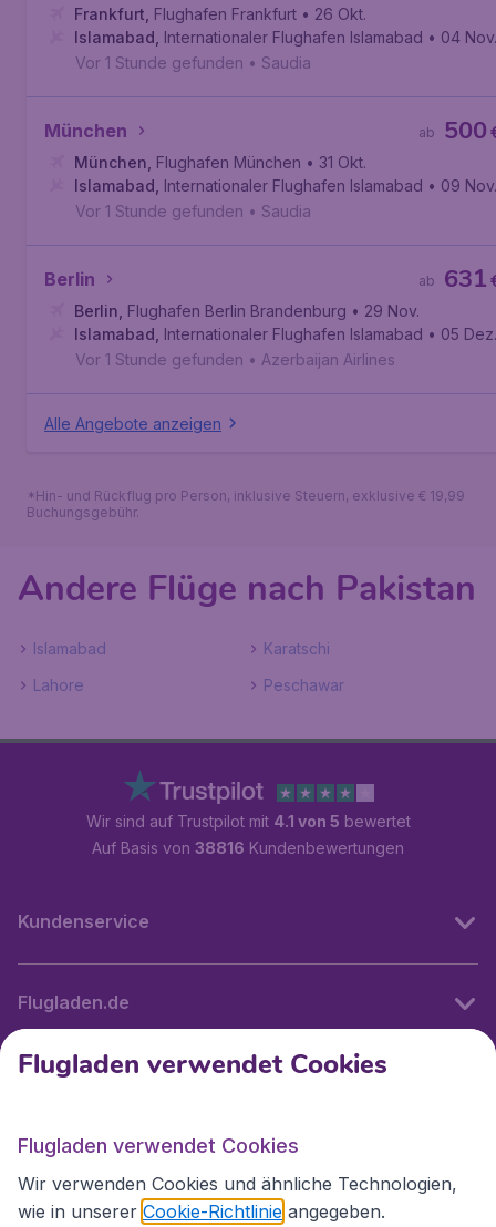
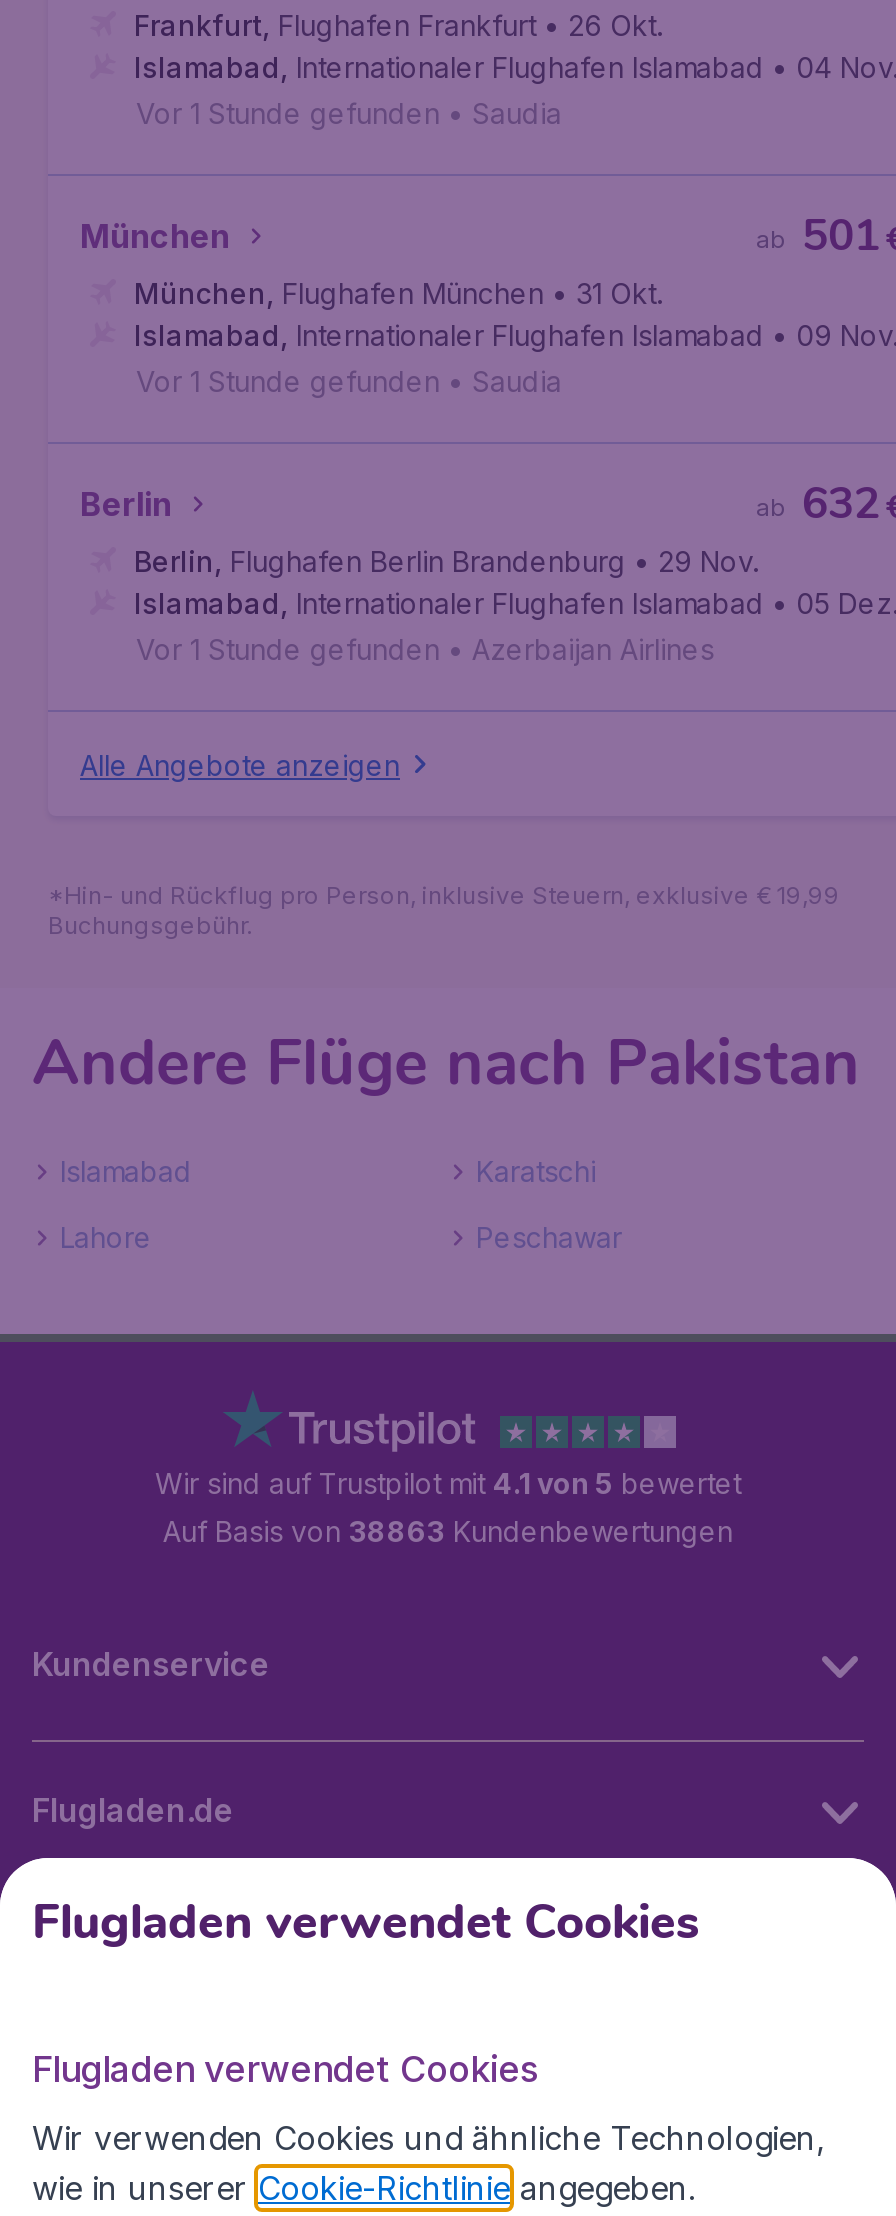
[444,114,487,147] 500 -> [802,206,880,266] 501
[444,262,487,296] 631 -> [802,474,880,534] 632
[92,838,404,857] Auf Basis von 38816 Kundenbewertungen -> [163,1514,733,1548] Auf Basis von 38863 Kundenbewertungen

